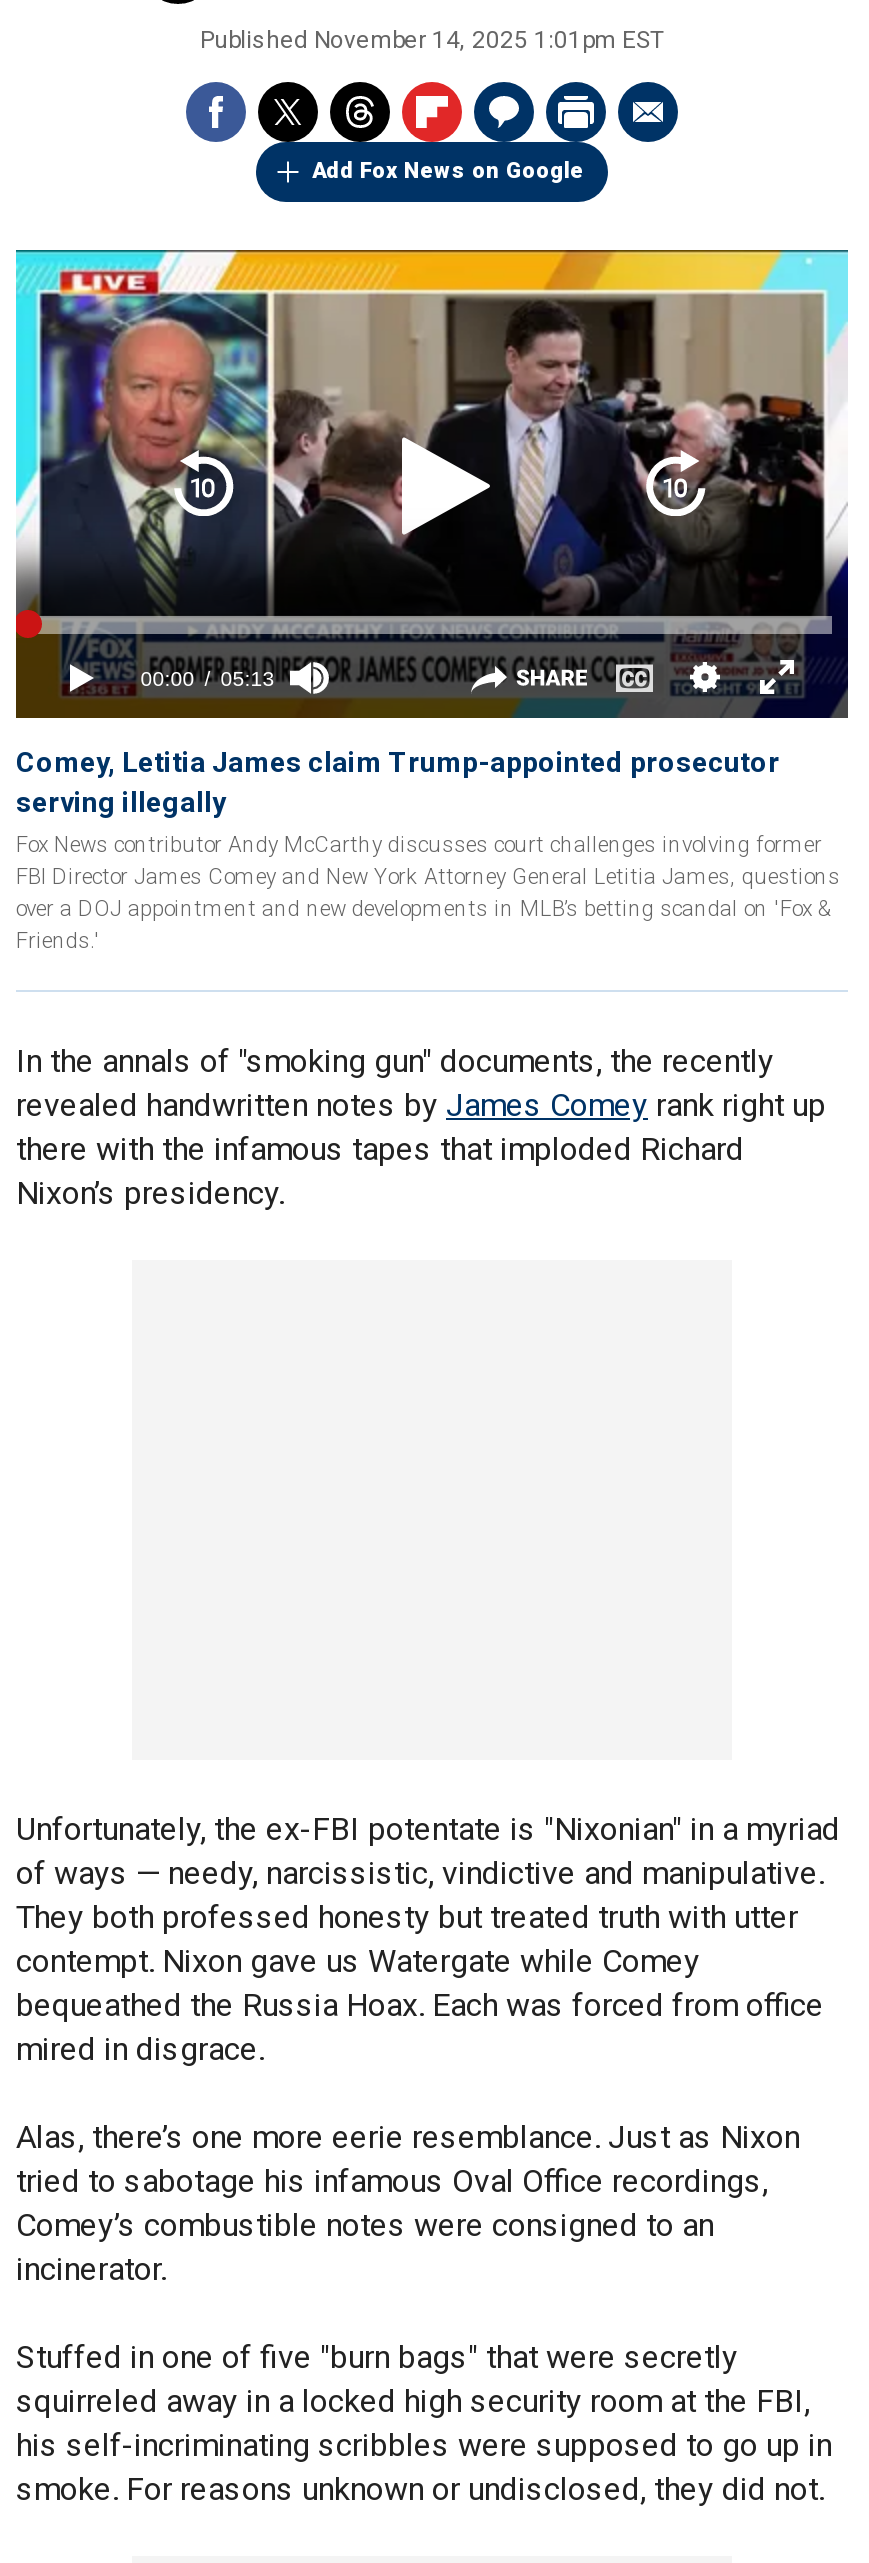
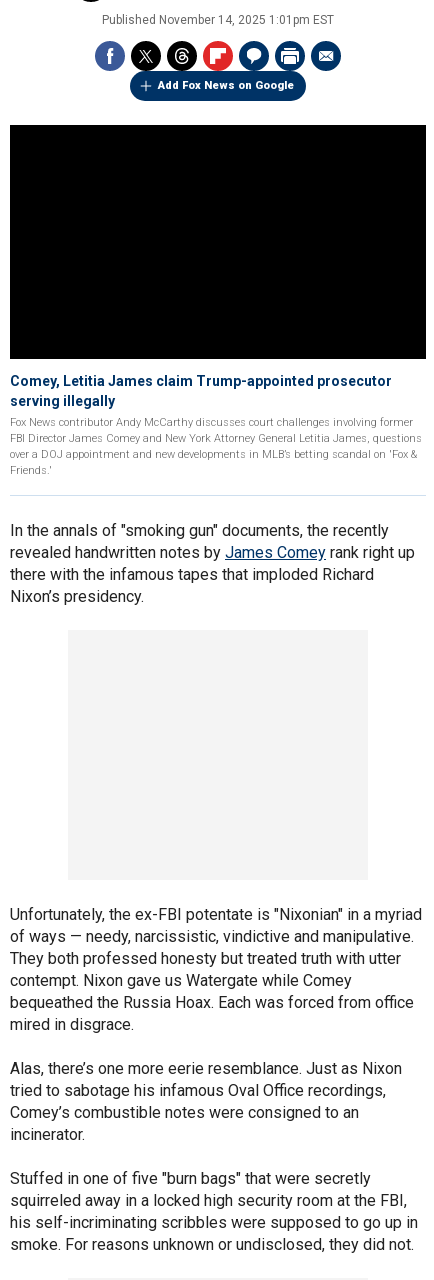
[14,248,850,718] [image] -> none

